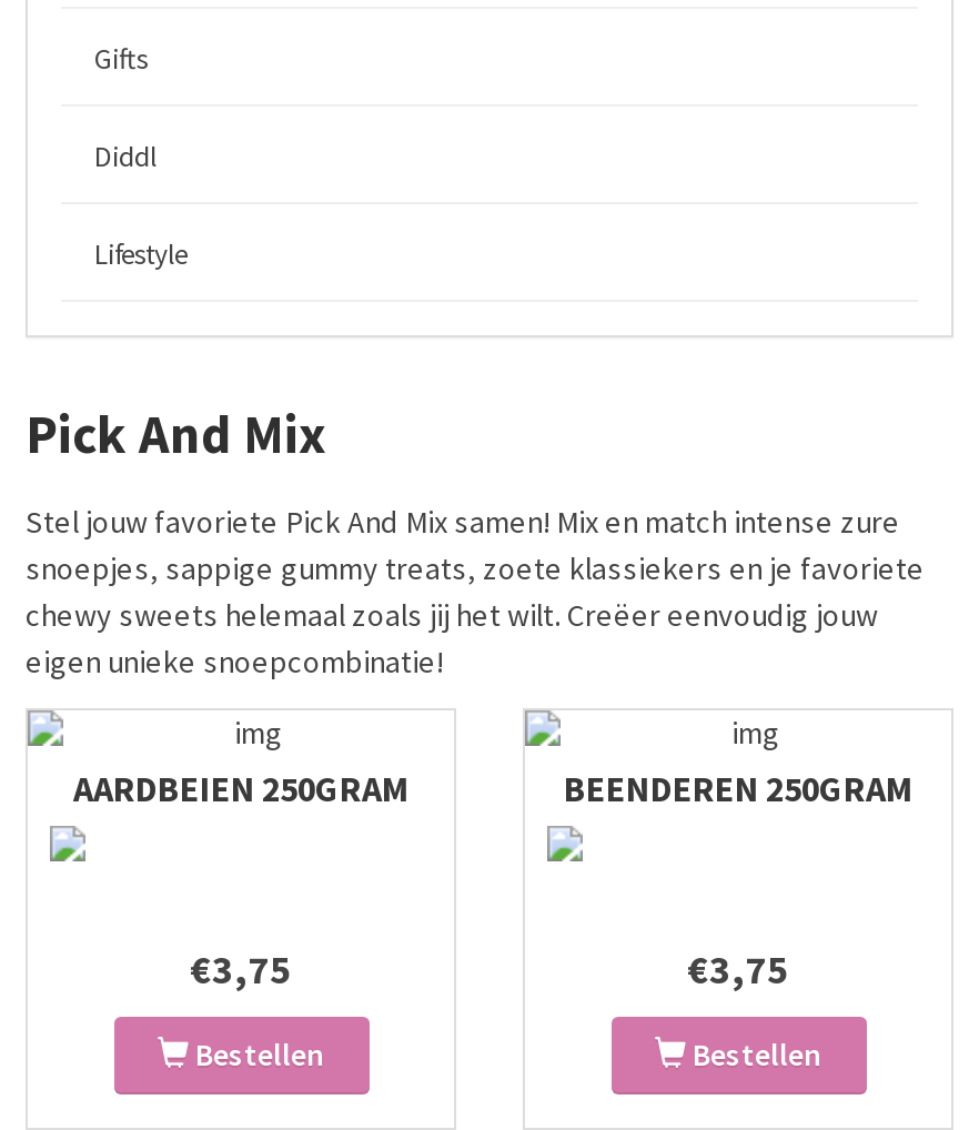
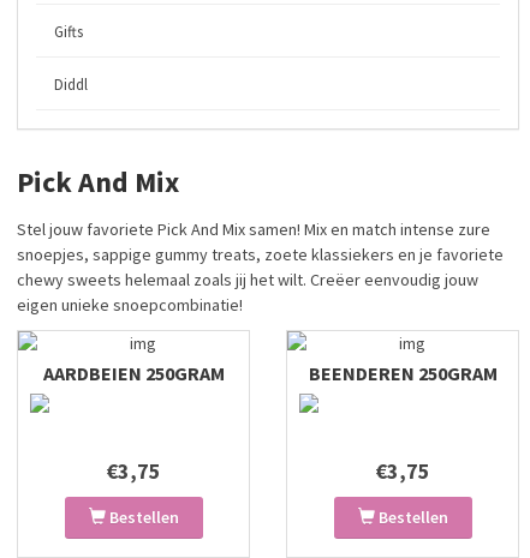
[94,235,188,273] Lifestyle -> none

